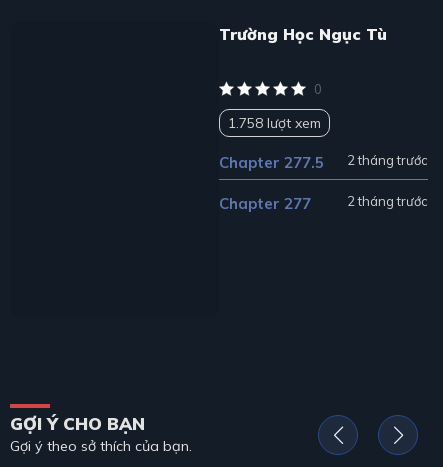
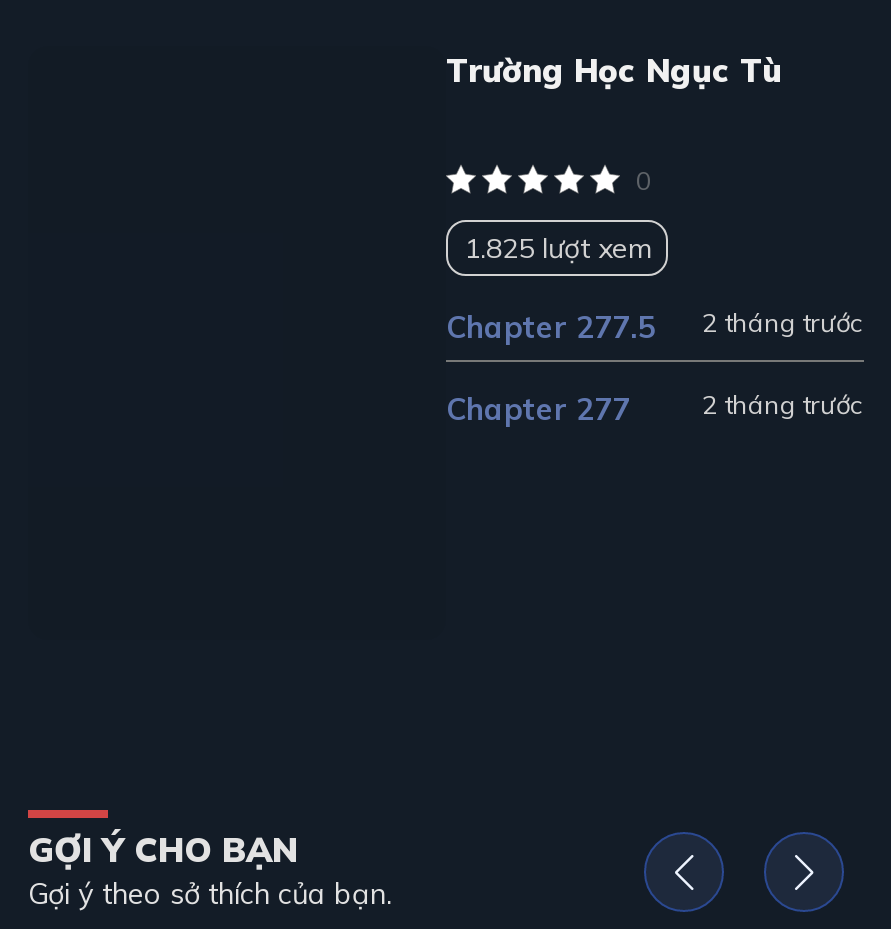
[228,114,321,132] 1.758 lượt xem -> [464,230,650,266] 1.825 lượt xem

